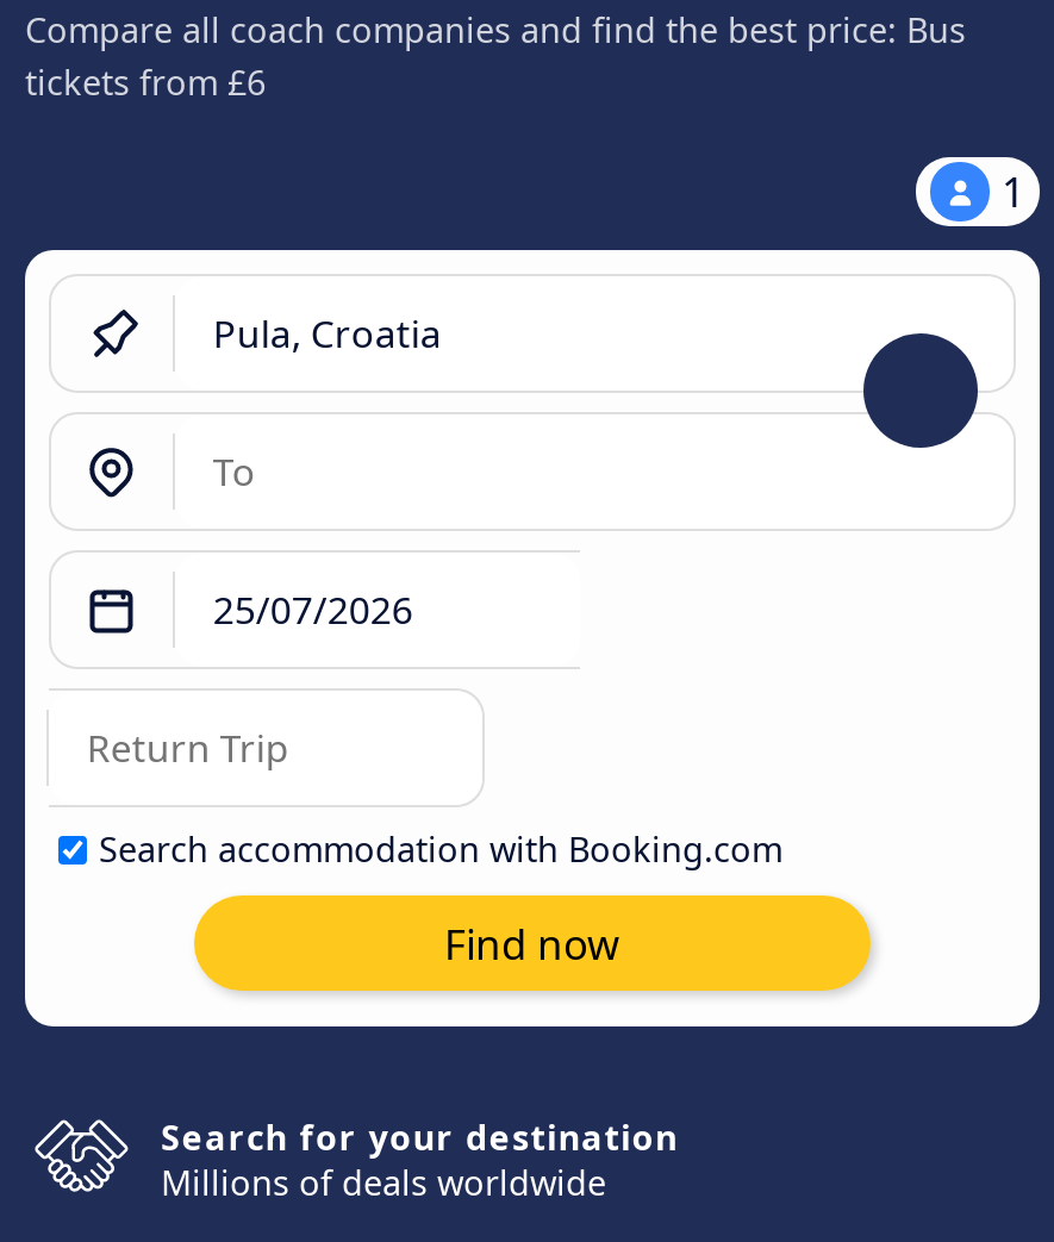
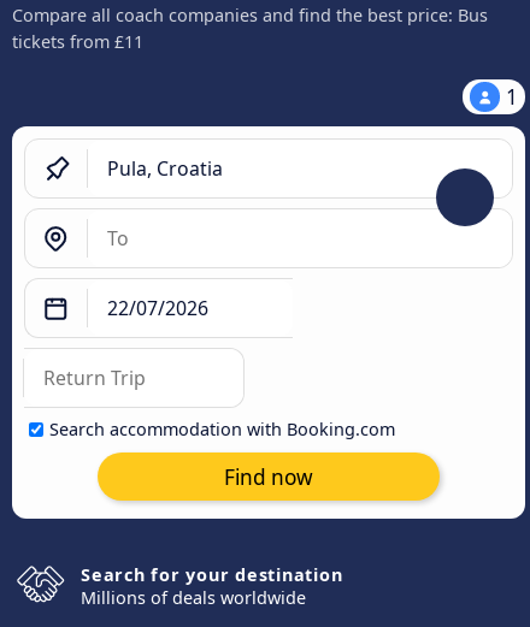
[25,60,266,105] tickets from £6 -> [12,30,143,53] tickets from £11

